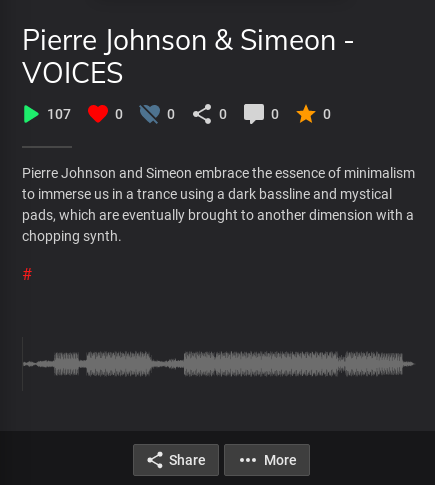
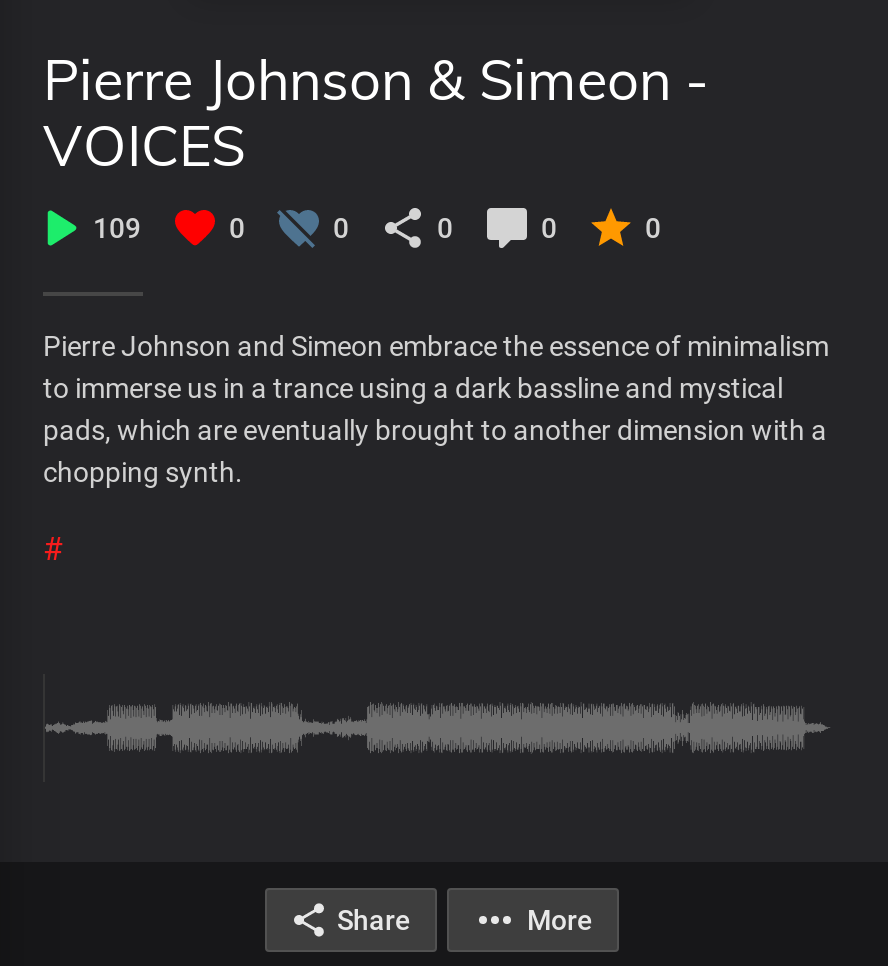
[47,105,71,121] 107 -> [93,211,141,243] 109

